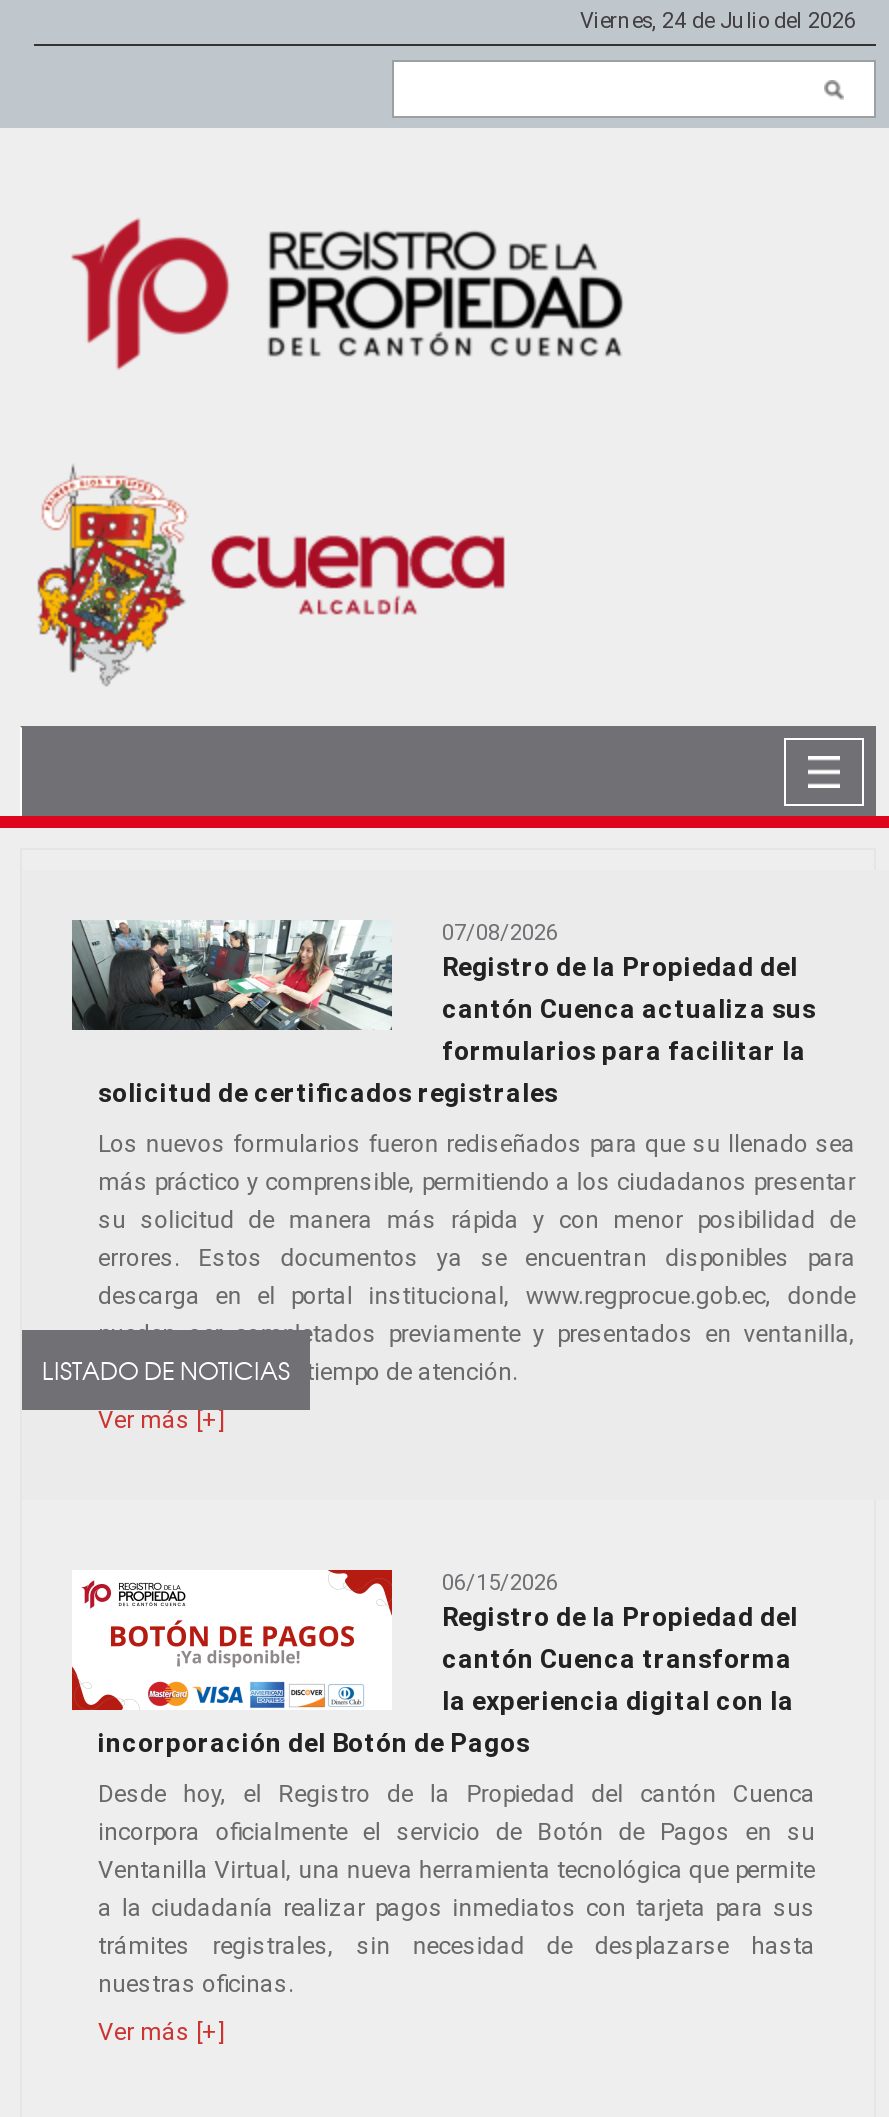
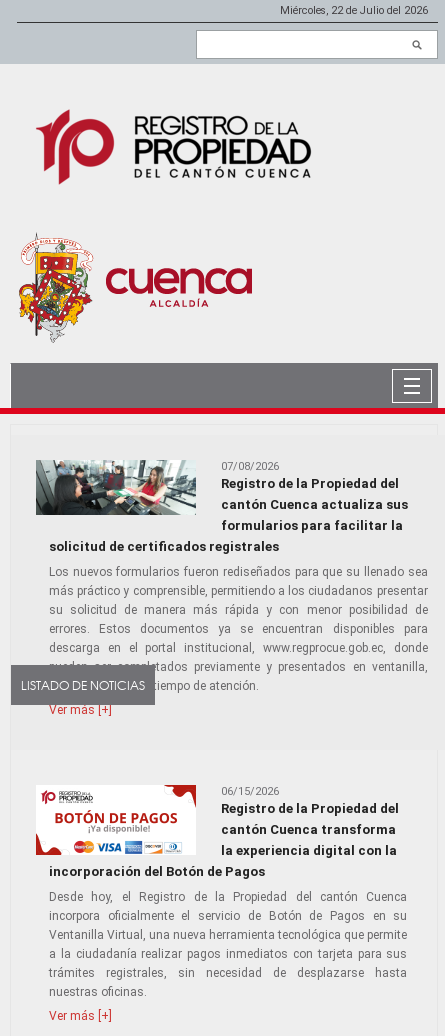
[580,8,856,34] Viernes, 24 de Julio del 2026 -> [280,4,428,17] Miércoles, 22 de Julio del 2026

